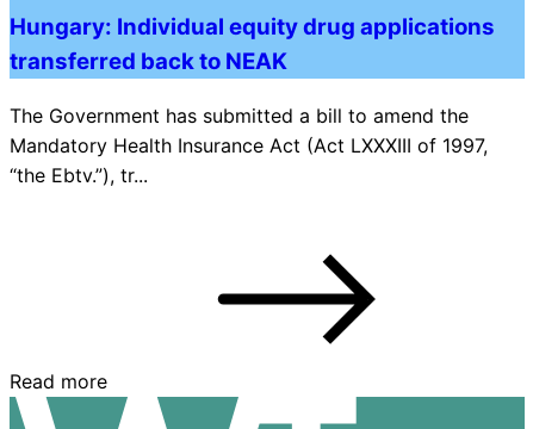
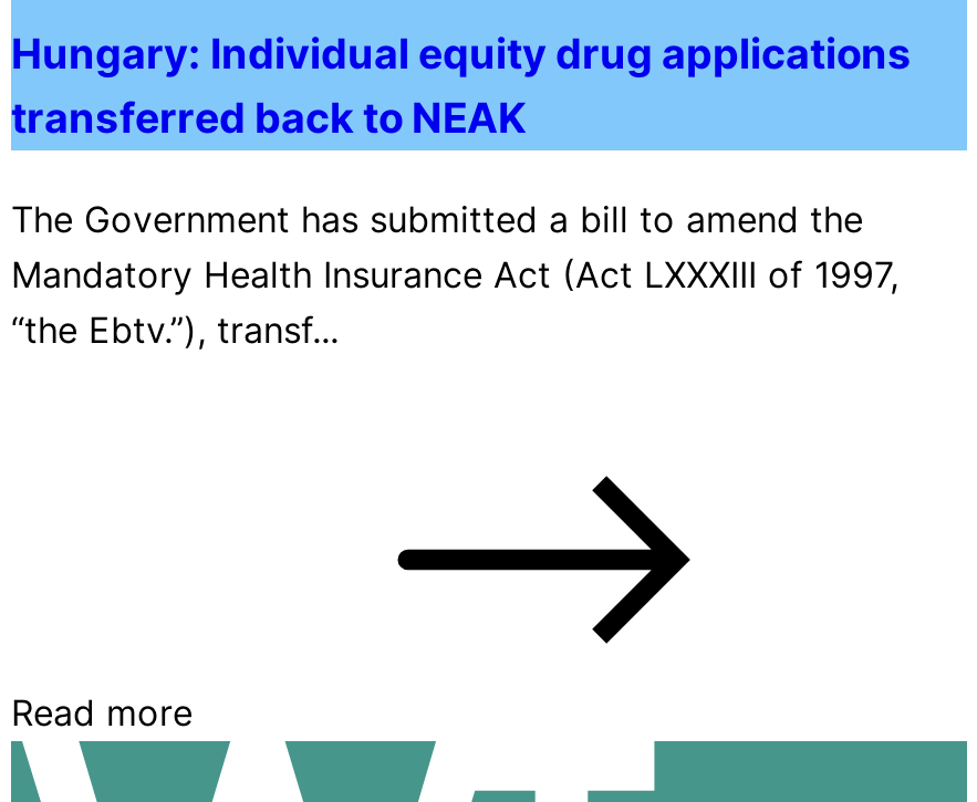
[10,163,148,186] “the Ebtv.”), tr... -> [11,308,339,352] “the Ebtv.”), transf...

